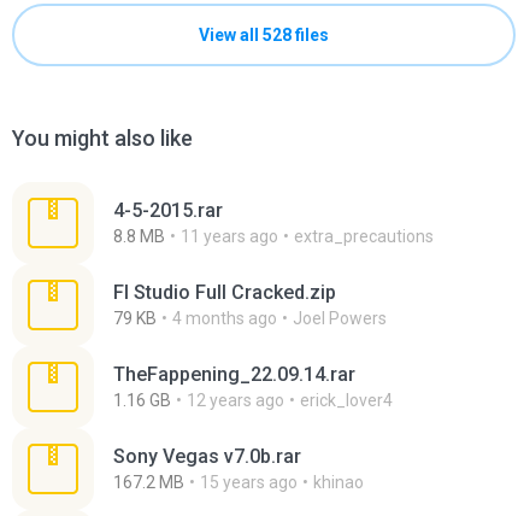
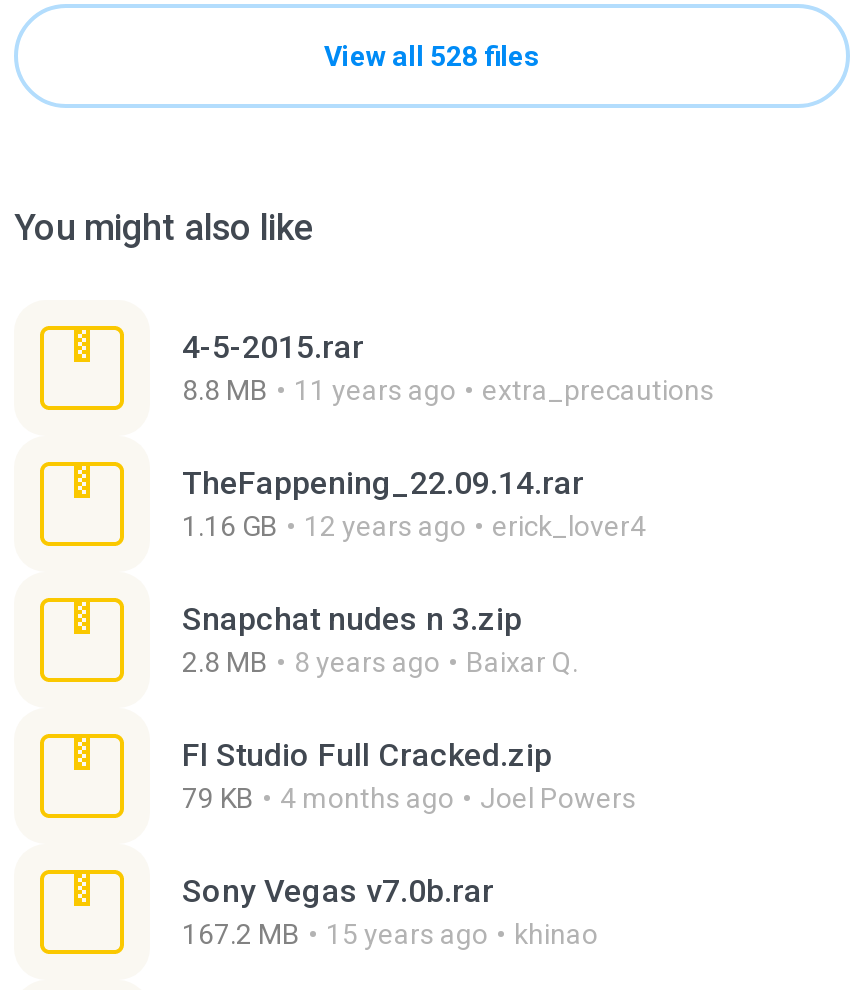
none -> [182,600,578,678] Snapchat nudes n 3.zip | 2.8 MB | 8 years ago | Baixar Q.
moved [113,281,387,328] -> [182,736,636,814]: Fl Studio Full Cracked.zip | 79 KB | 4 months ago | Joel Powers
moved [113,363,393,410] -> [182,464,646,542]: TheFappening_22.09.14.rar | 1.16 GB | 12 years ago | erick_lover4

